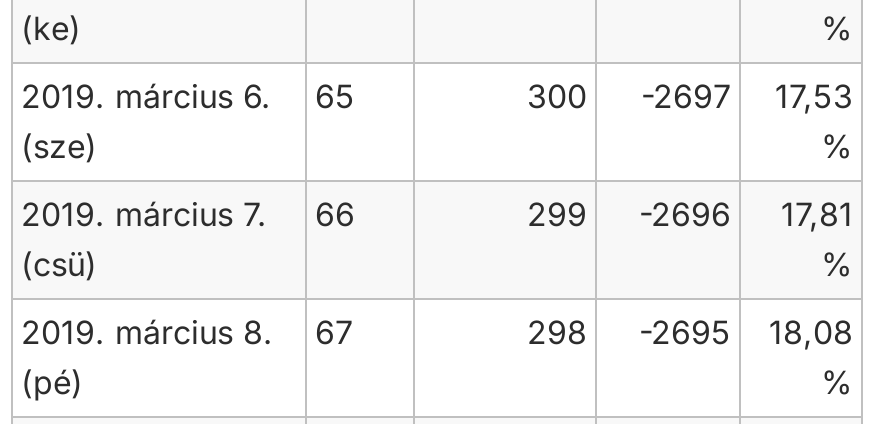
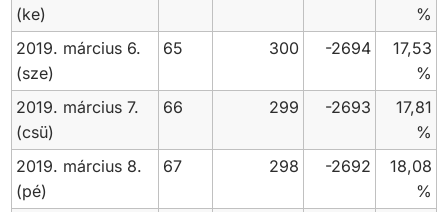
[527,76,853,116] 300 -2697 17,53 -> [269,38,432,58] 300 -2694 17,53
[527,194,853,234] 299 -2696 17,81 -> [269,97,432,117] 299 -2693 17,81
[527,312,853,352] 298 -2695 18,08 -> [269,156,432,176] 298 -2692 18,08

